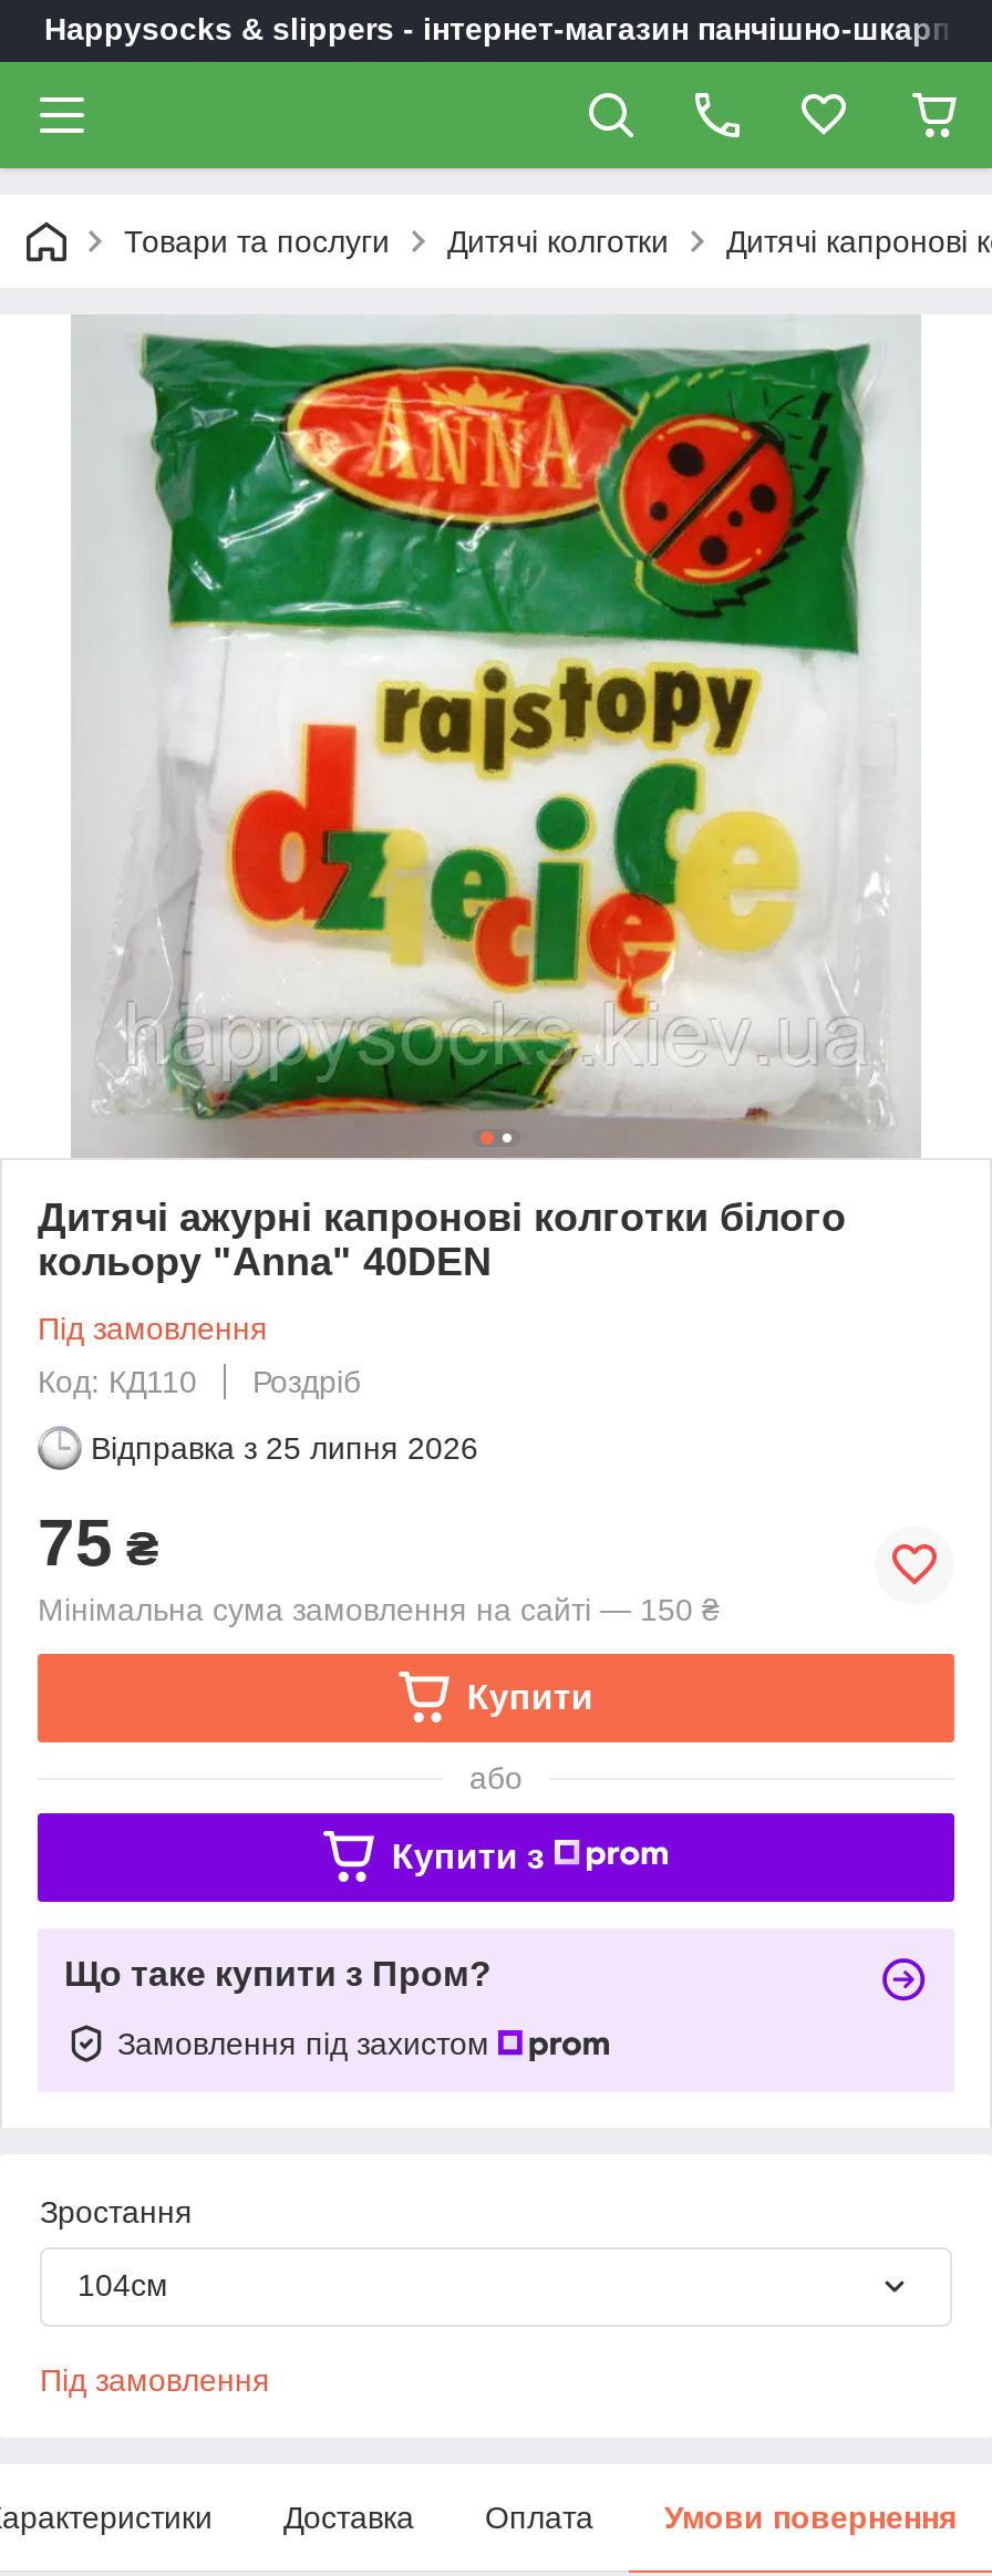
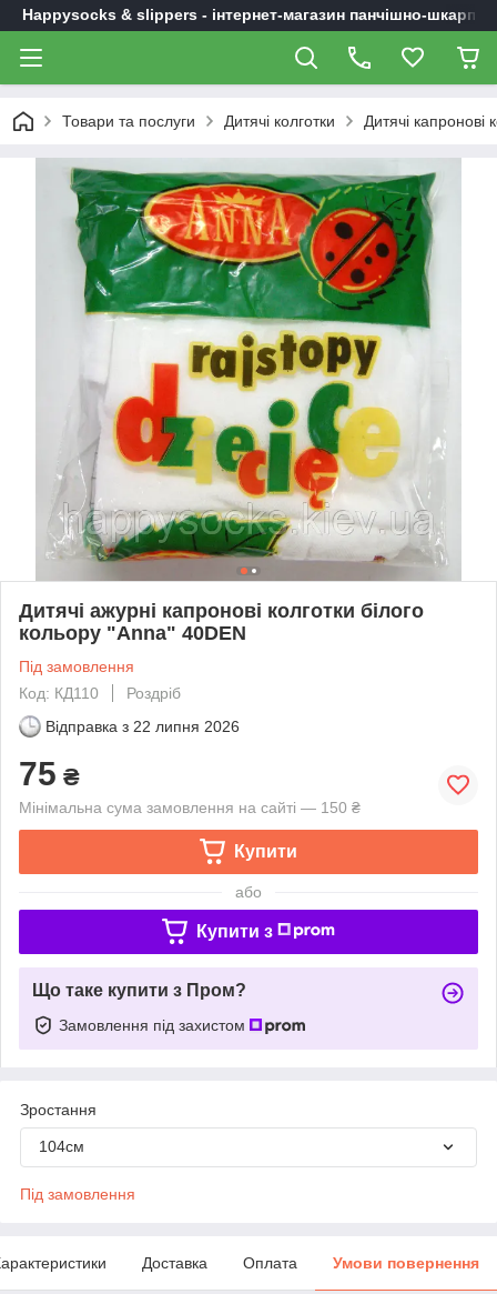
[91,1430,478,1465] Відправка з 25 липня 2026 -> [45,717,240,735] Відправка з 22 липня 2026

